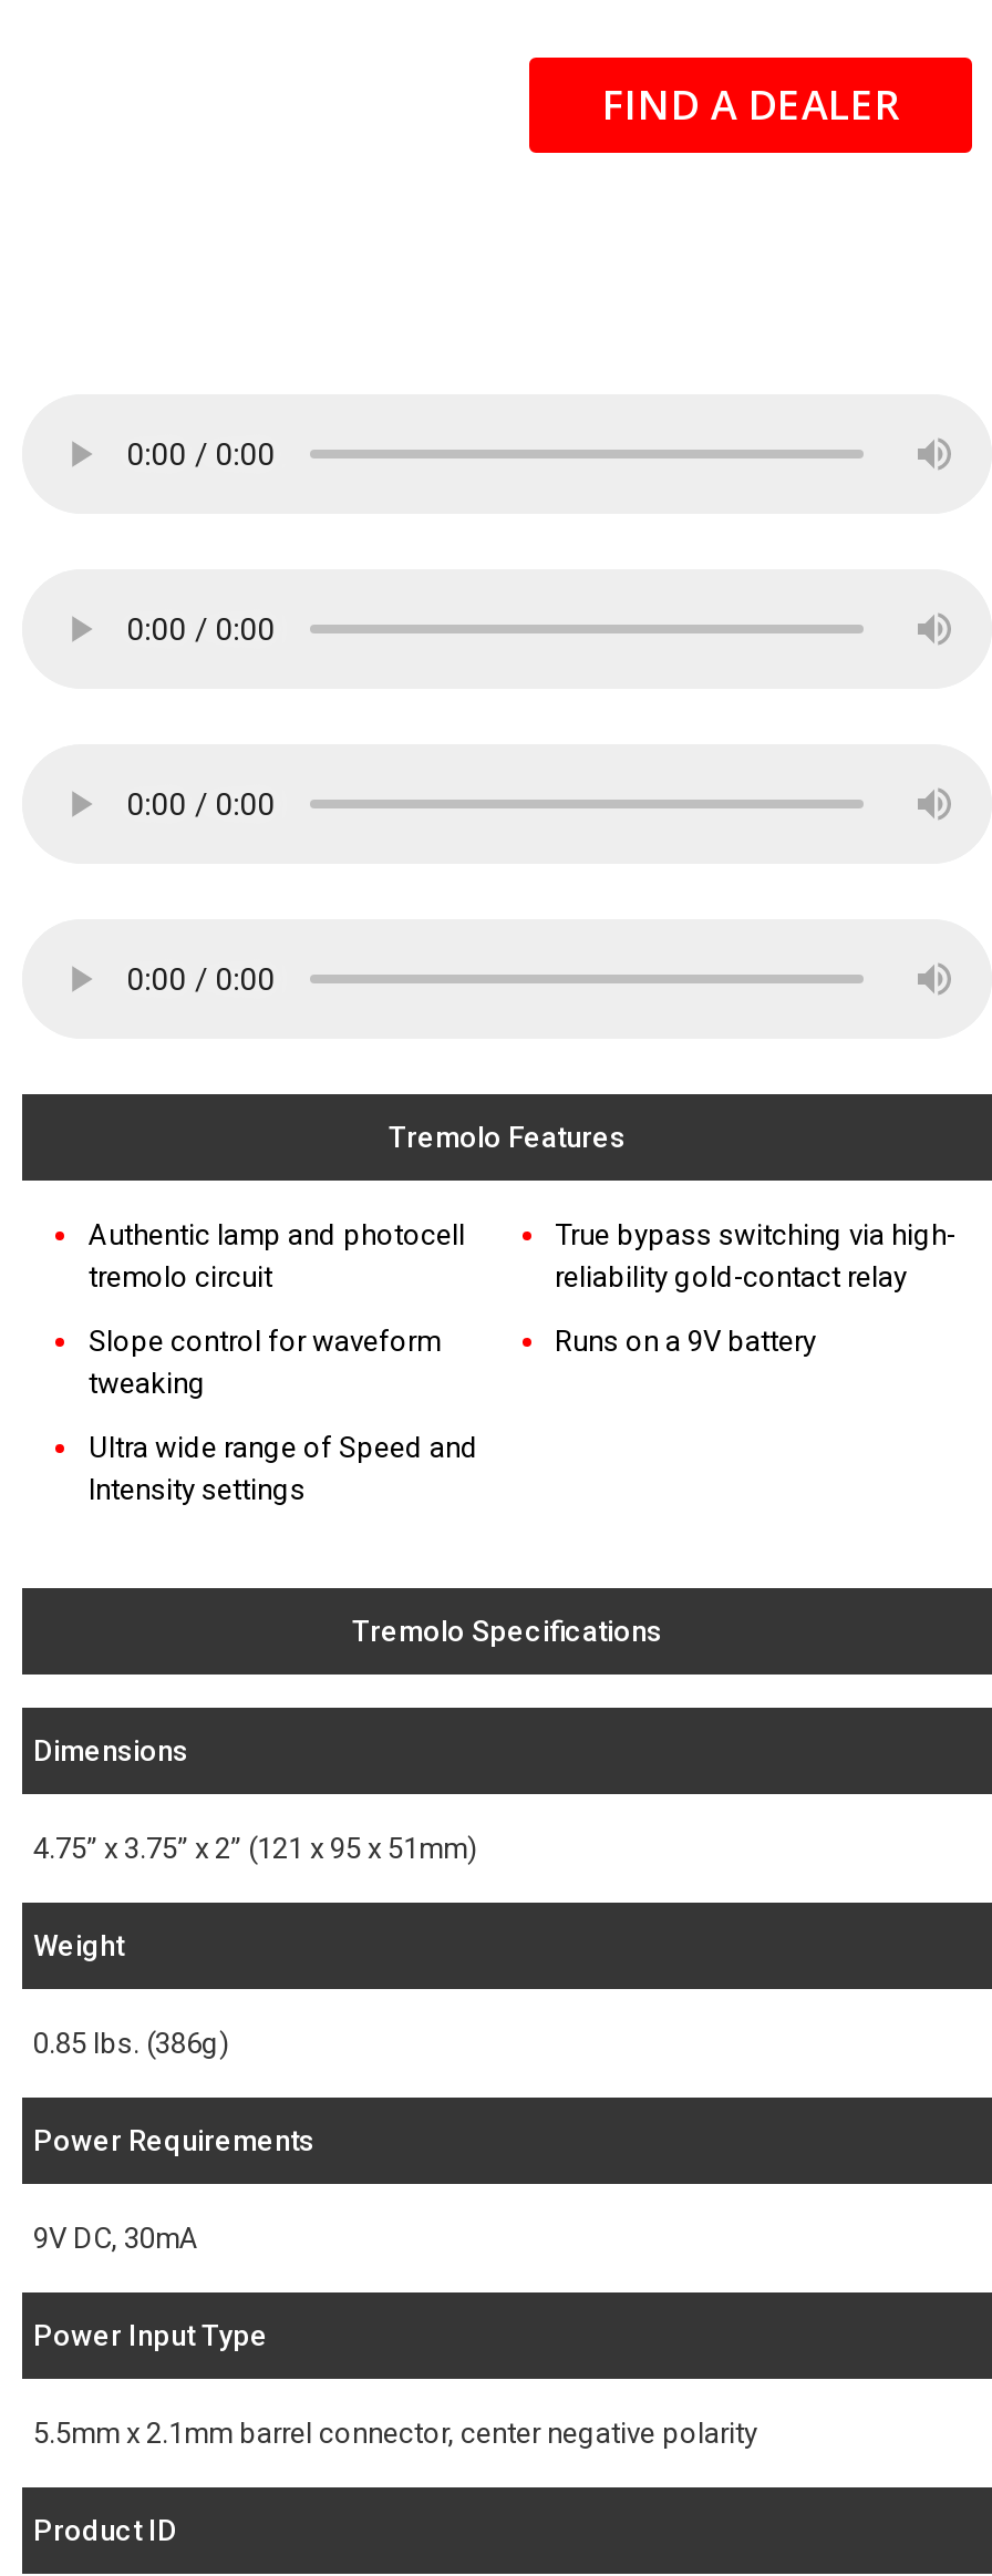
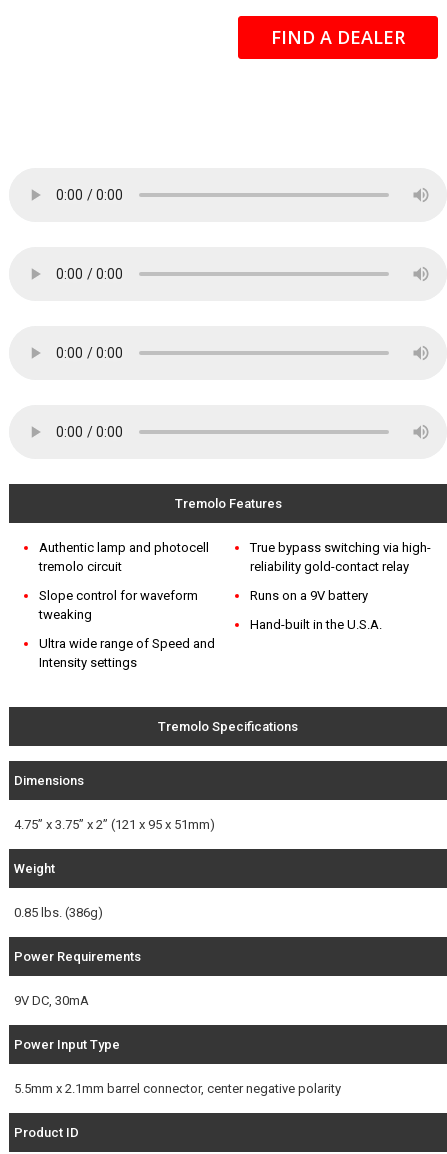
none -> [249,617,381,632] Hand-built in the U.S.A.

